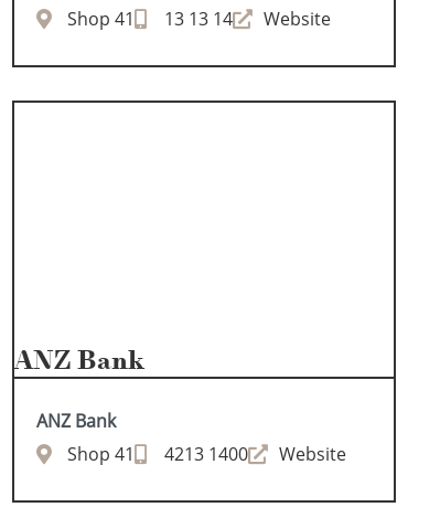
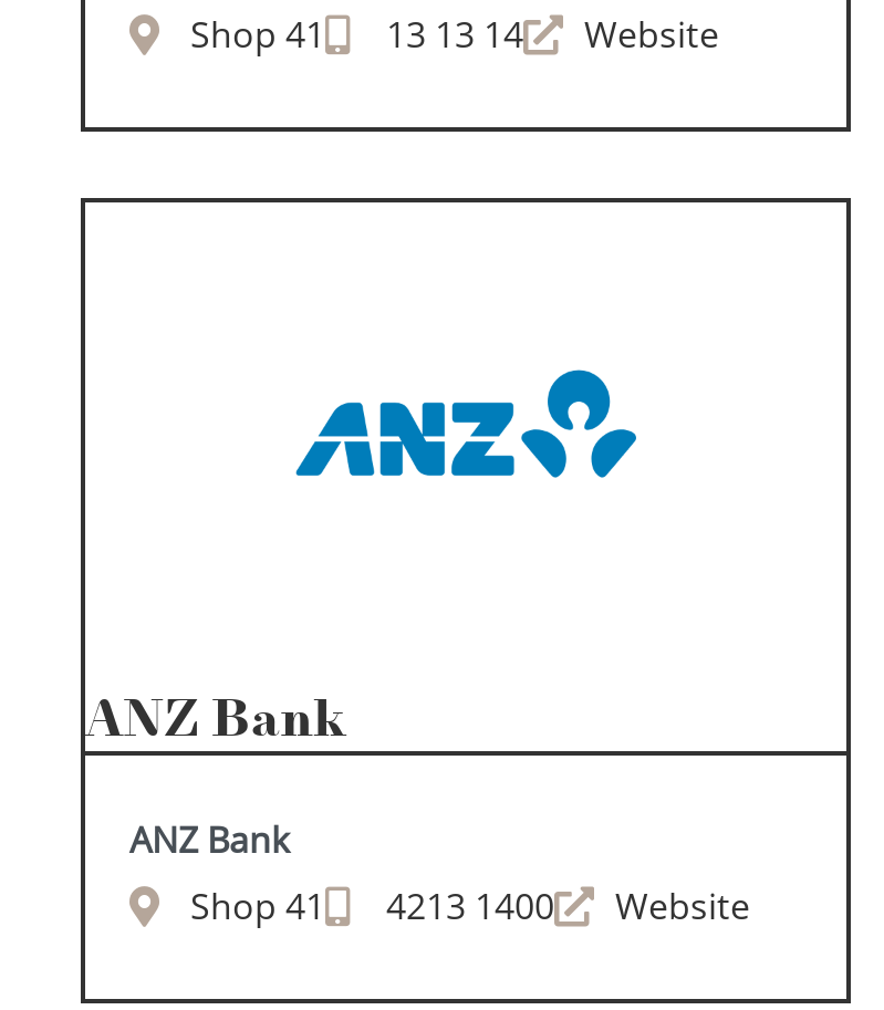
none -> [293,366,638,481] [image]

